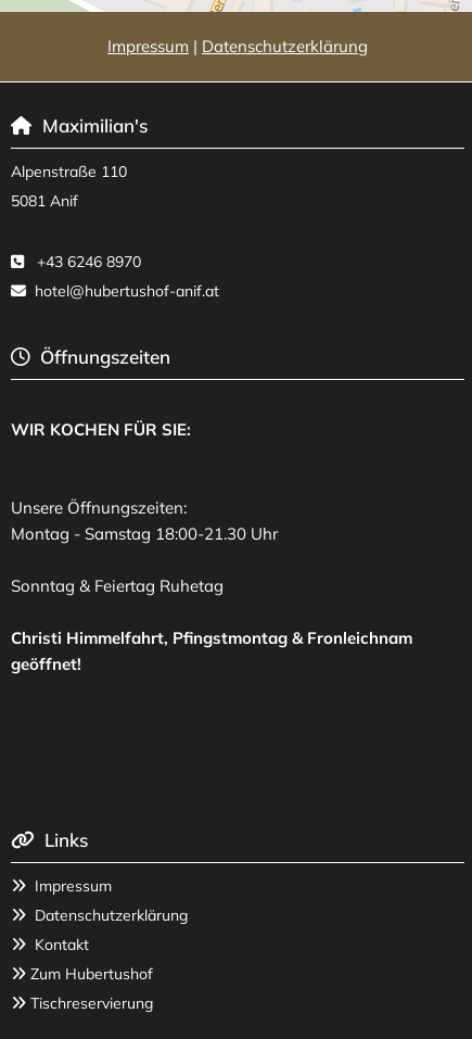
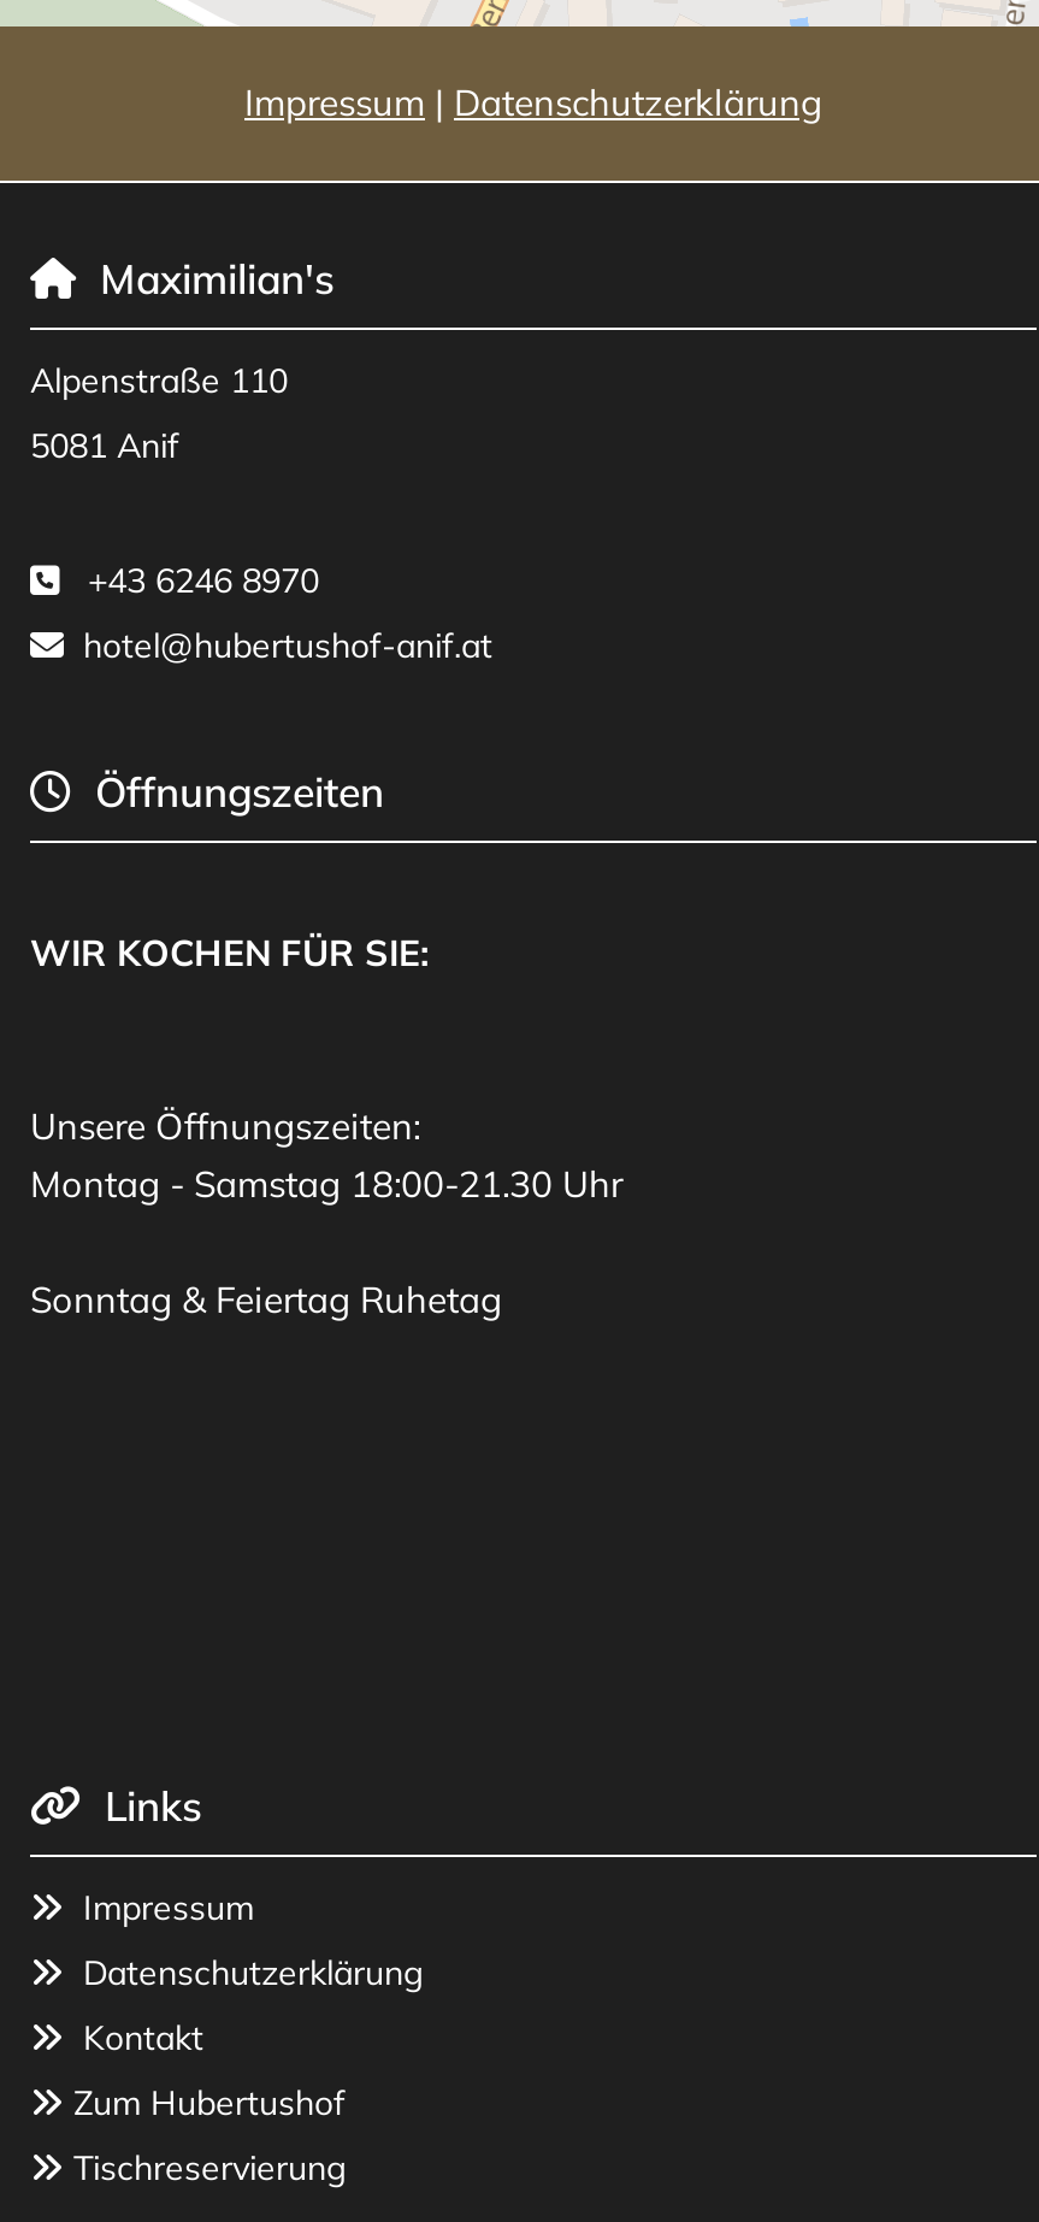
[11,628,412,674] Christi Himmelfahrt, Pfingstmontag & Fronleichnam | geöffnet! -> none

